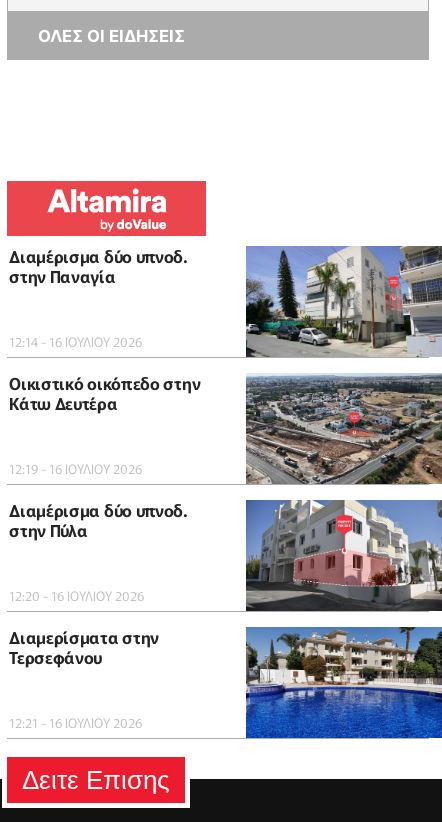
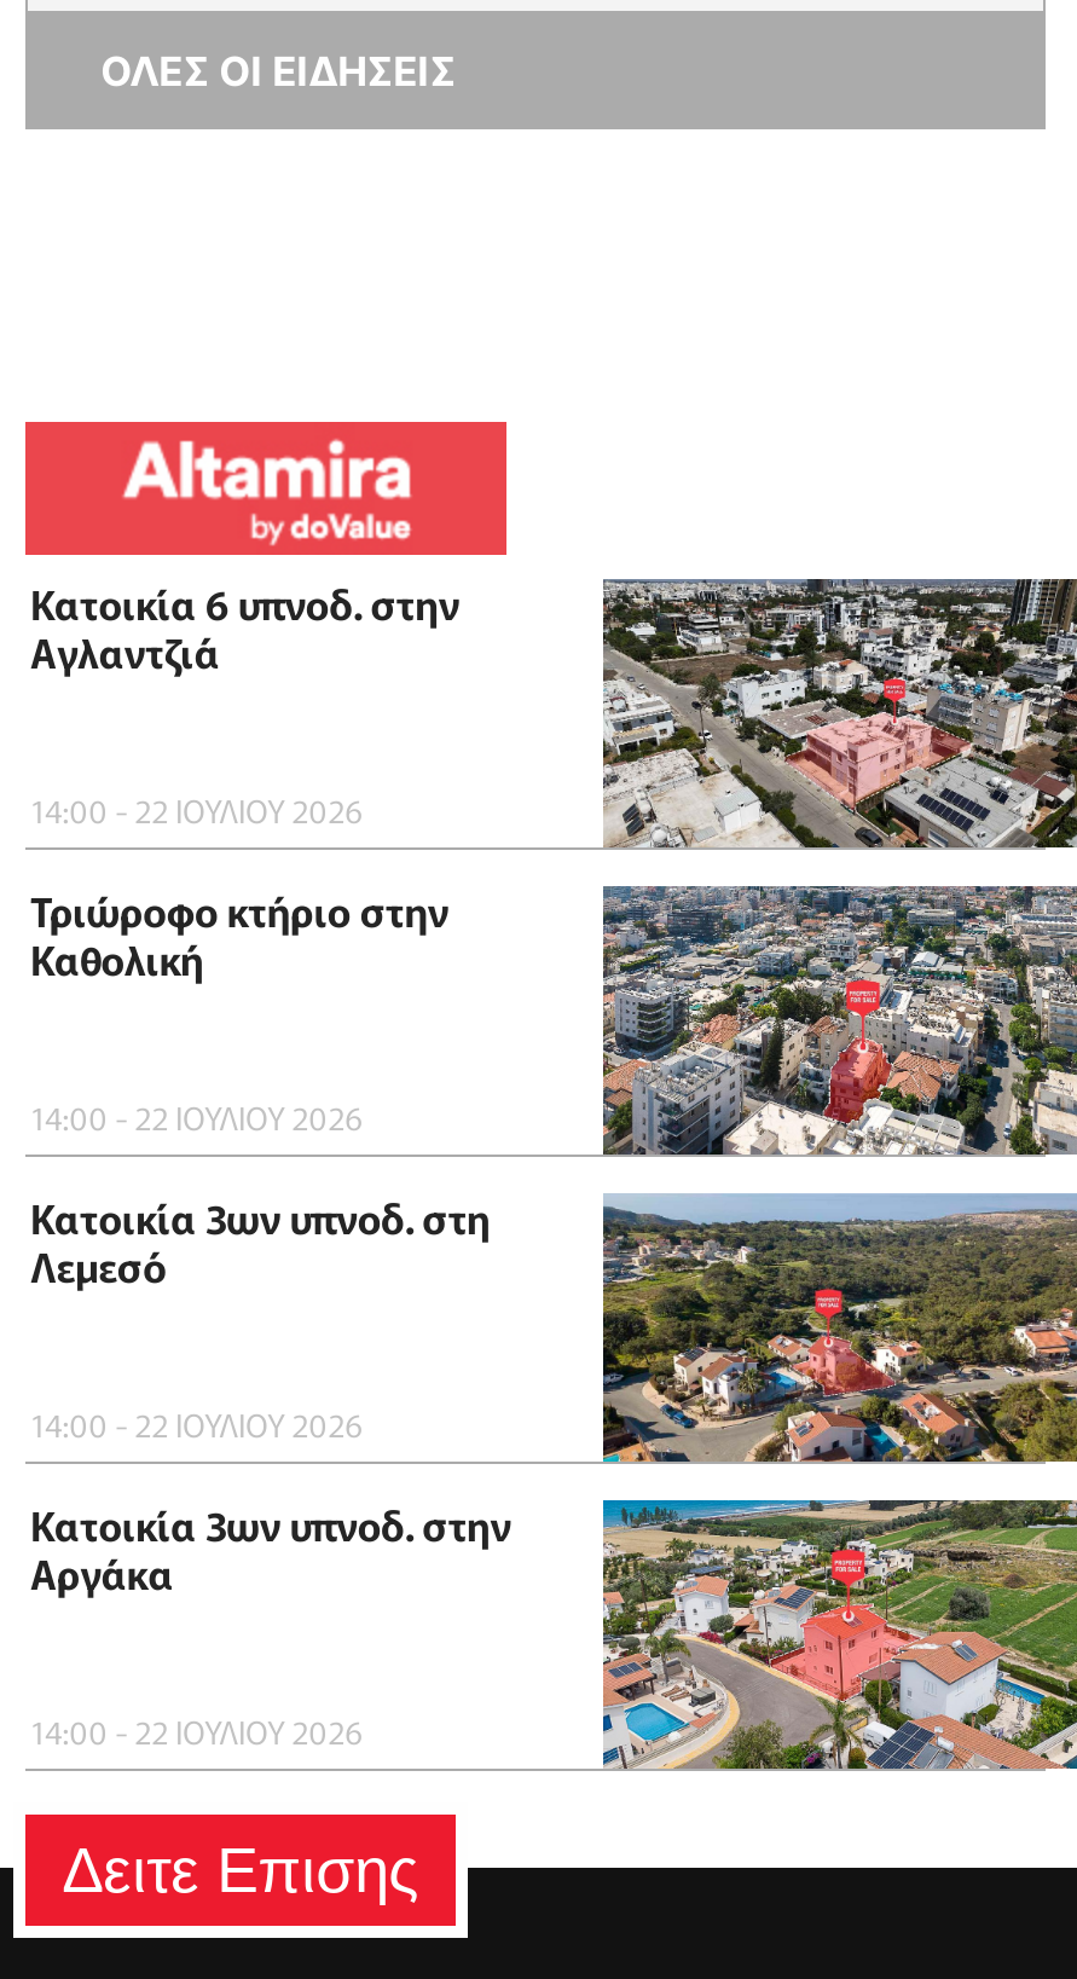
[9,244,187,288] Διαμέρισμα δύο υπνοδ. | στην Παναγία -> [30,575,459,681] Κατοικία 6 υπνοδ. στην | Αγλαντζιά
[245,245,439,358] [image] -> [601,577,1070,850] [image]
[9,332,142,351] 12:14 - 16 ΙΟΥΛΙΟΥ 2026 -> [30,787,362,833] 14:00 - 22 ΙΟΥΛΙΟΥ 2026
[9,371,200,415] Οικιστικό οικόπεδο στην | Κάτω Δευτέρα -> [30,882,449,988] Τριώροφο κτήριο στην | Καθολική
[246,373,439,485] [image] -> [601,884,1070,1157] [image]
[9,459,142,478] 12:19 - 16 ΙΟΥΛΙΟΥ 2026 -> [30,1094,362,1140] 14:00 - 22 ΙΟΥΛΙΟΥ 2026
[9,498,187,542] Διαμέρισμα δύο υπνοδ. | στην Πύλα -> [30,1189,490,1295] Κατοικία 3ων υπνοδ. στη | Λεμεσό
[245,500,439,612] [image] -> [601,1193,1070,1464] [image]
[9,586,144,605] 12:20 - 16 ΙΟΥΛΙΟΥ 2026 -> [30,1401,362,1447] 14:00 - 22 ΙΟΥΛΙΟΥ 2026
[9,625,159,669] Διαμερίσματα στην | Τερσεφάνου -> [30,1495,511,1602] Κατοικία 3ων υπνοδ. στην | Αργάκα
[245,626,439,739] [image] -> [601,1498,1070,1771] [image]
[9,713,142,732] 12:21 - 16 ΙΟΥΛΙΟΥ 2026 -> [30,1708,362,1754] 14:00 - 22 ΙΟΥΛΙΟΥ 2026

